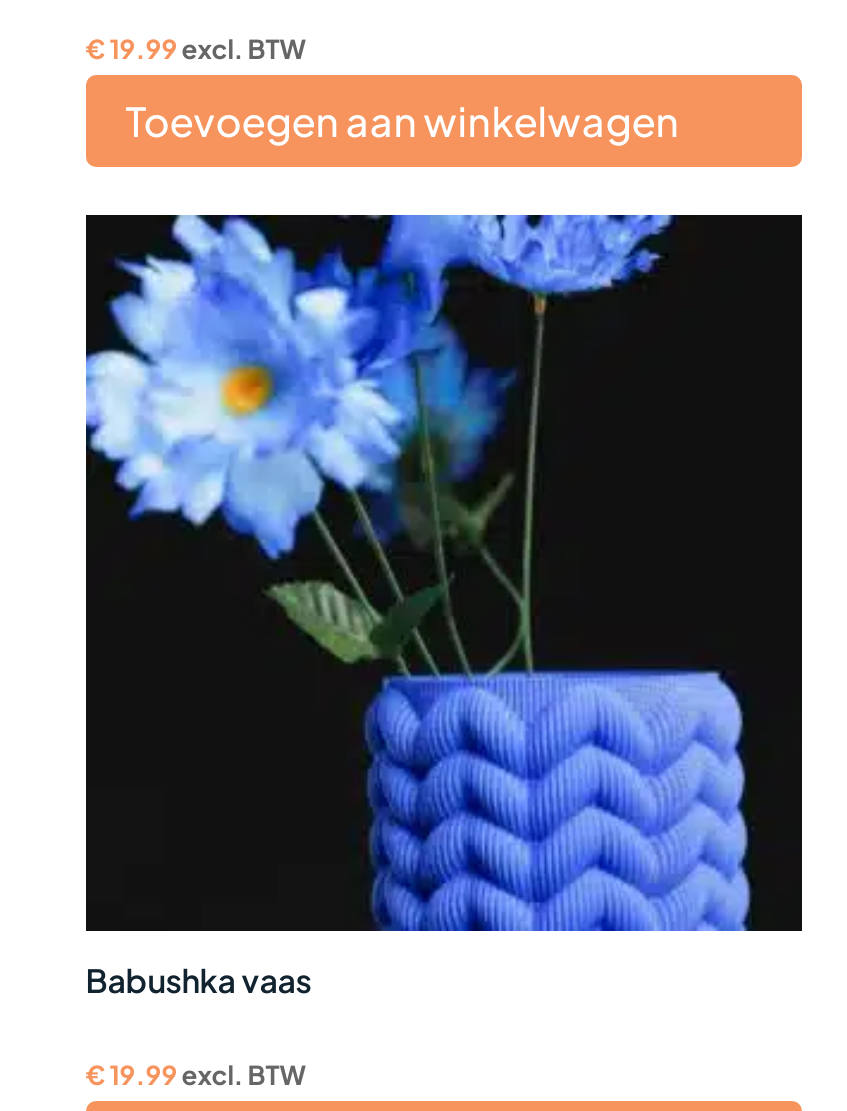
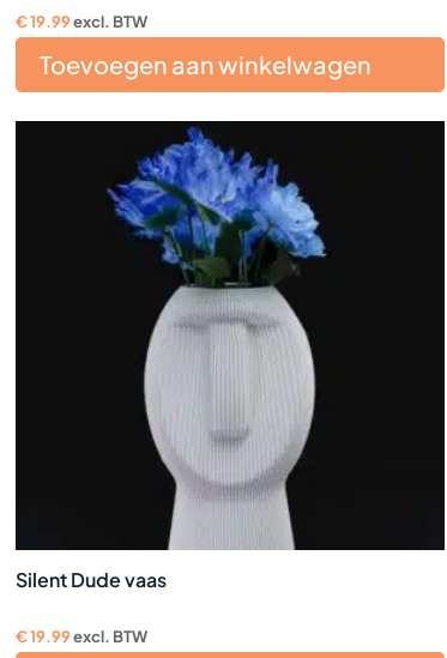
[84,213,752,1002] [image] | Babushka vaas -> [14,120,413,593] [image] | Silent Dude vaas

